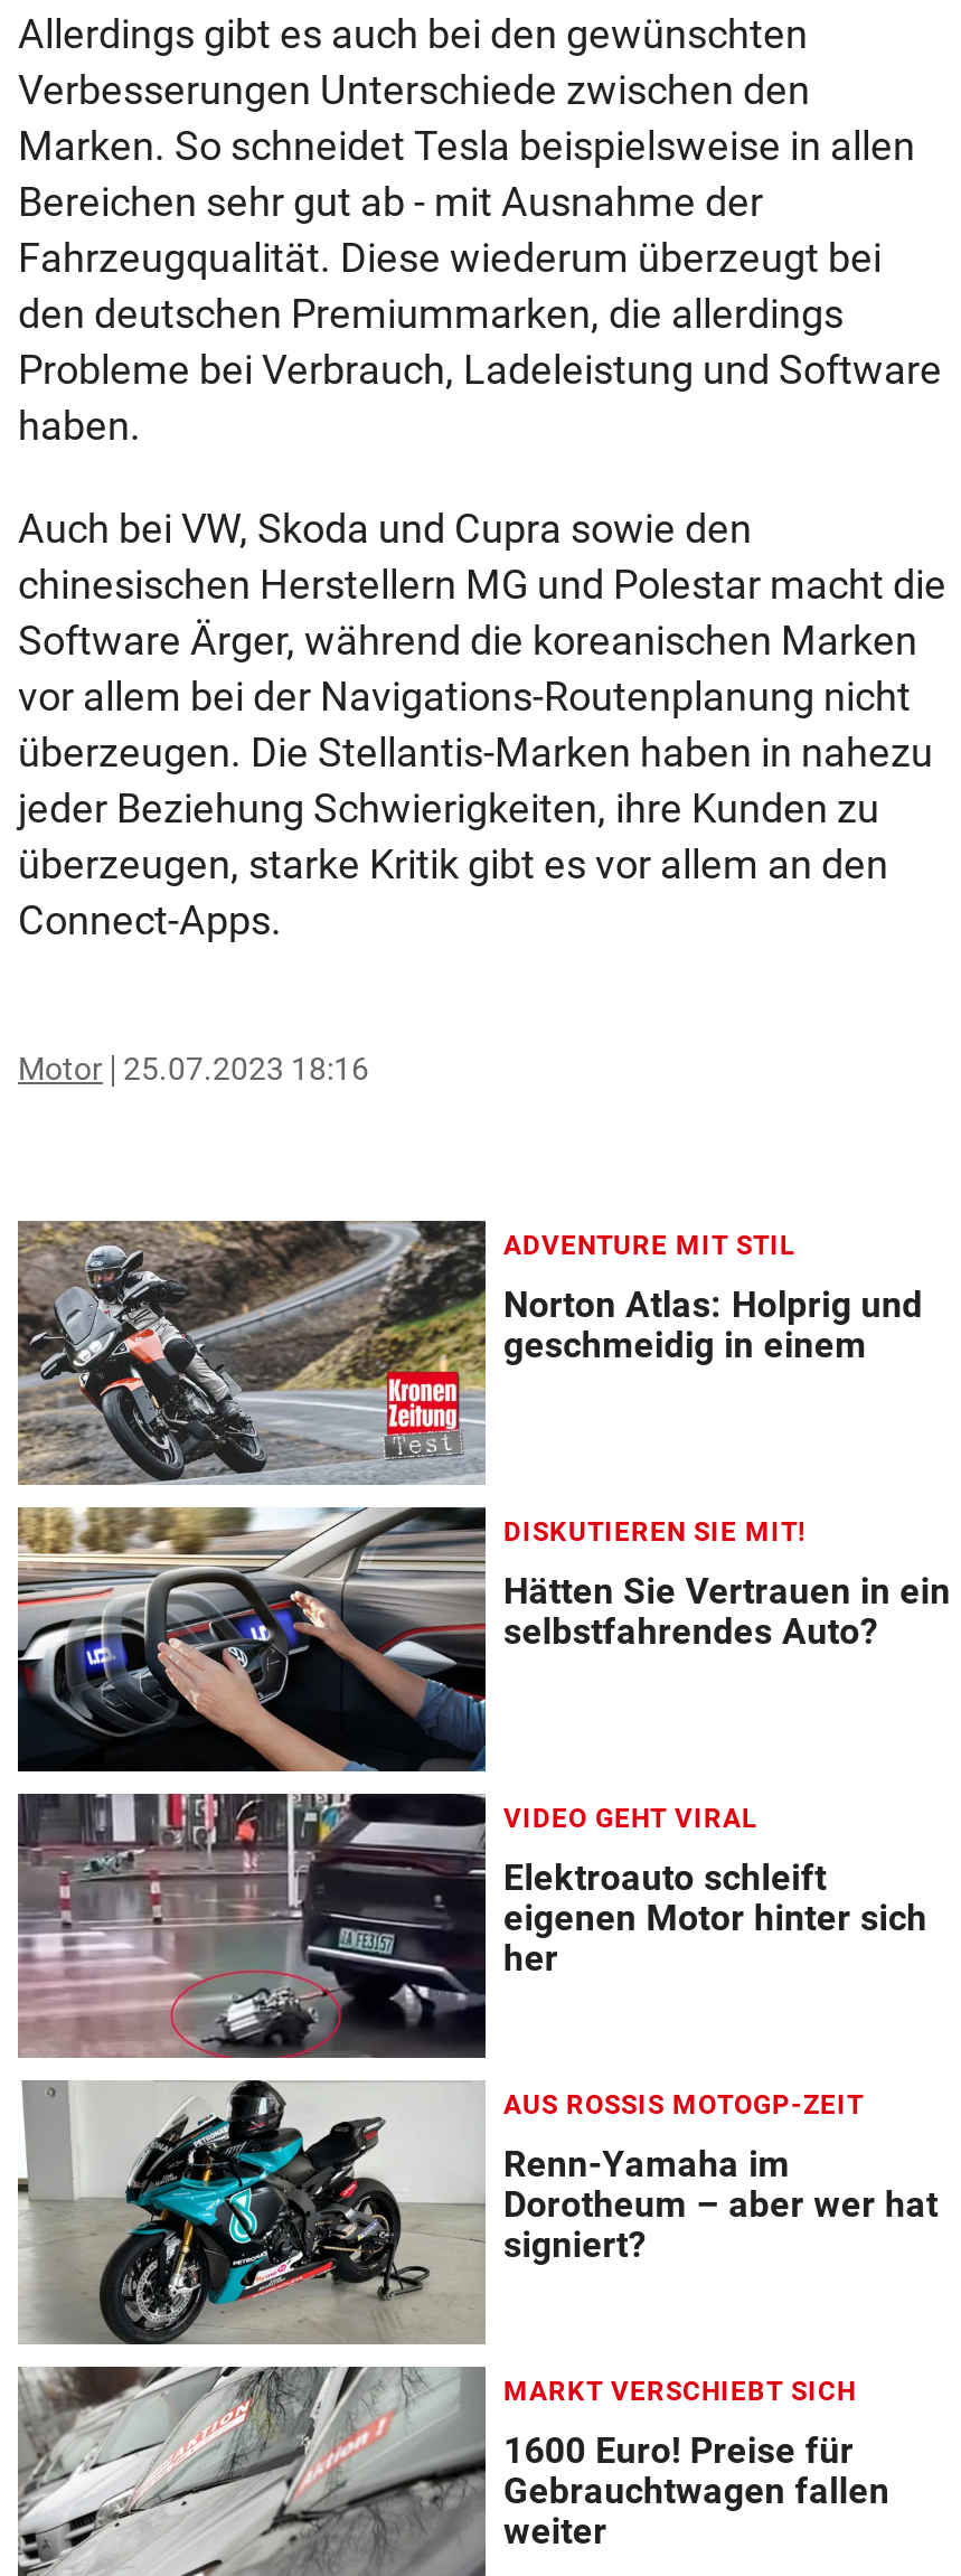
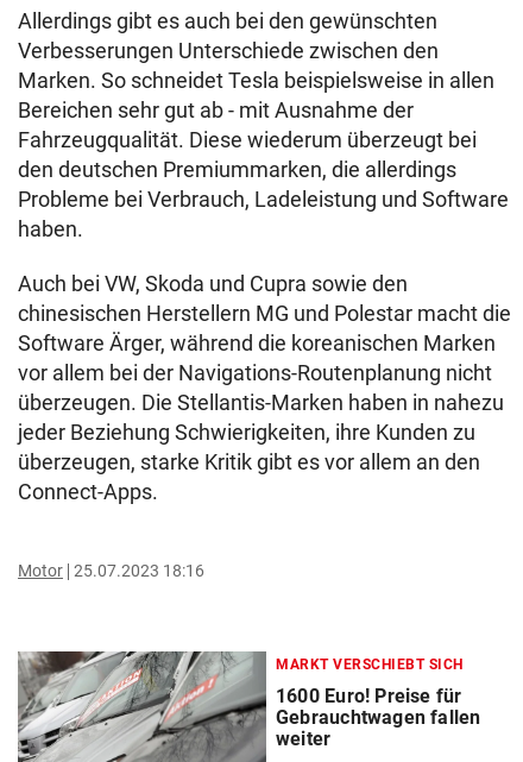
[18,1221,923,1487] [image] | ADVENTURE MIT STIL | Norton Atlas: Holprig und | geschmeidig in einem -> none
[16,1505,950,1774] [image] | DISKUTIEREN SIE MIT! | Hätten Sie Vertrauen in ein | selbstfahrendes Auto? -> none
[18,1792,927,2062] [image] | VIDEO GEHT VIRAL | Elektroauto schleift | eigenen Motor hinter sich | her -> none
[18,2078,938,2347] [image] | AUS ROSSIS MOTOGP-ZEIT | Renn-Yamaha im | Dorotheum – aber wer hat | signiert? -> none

